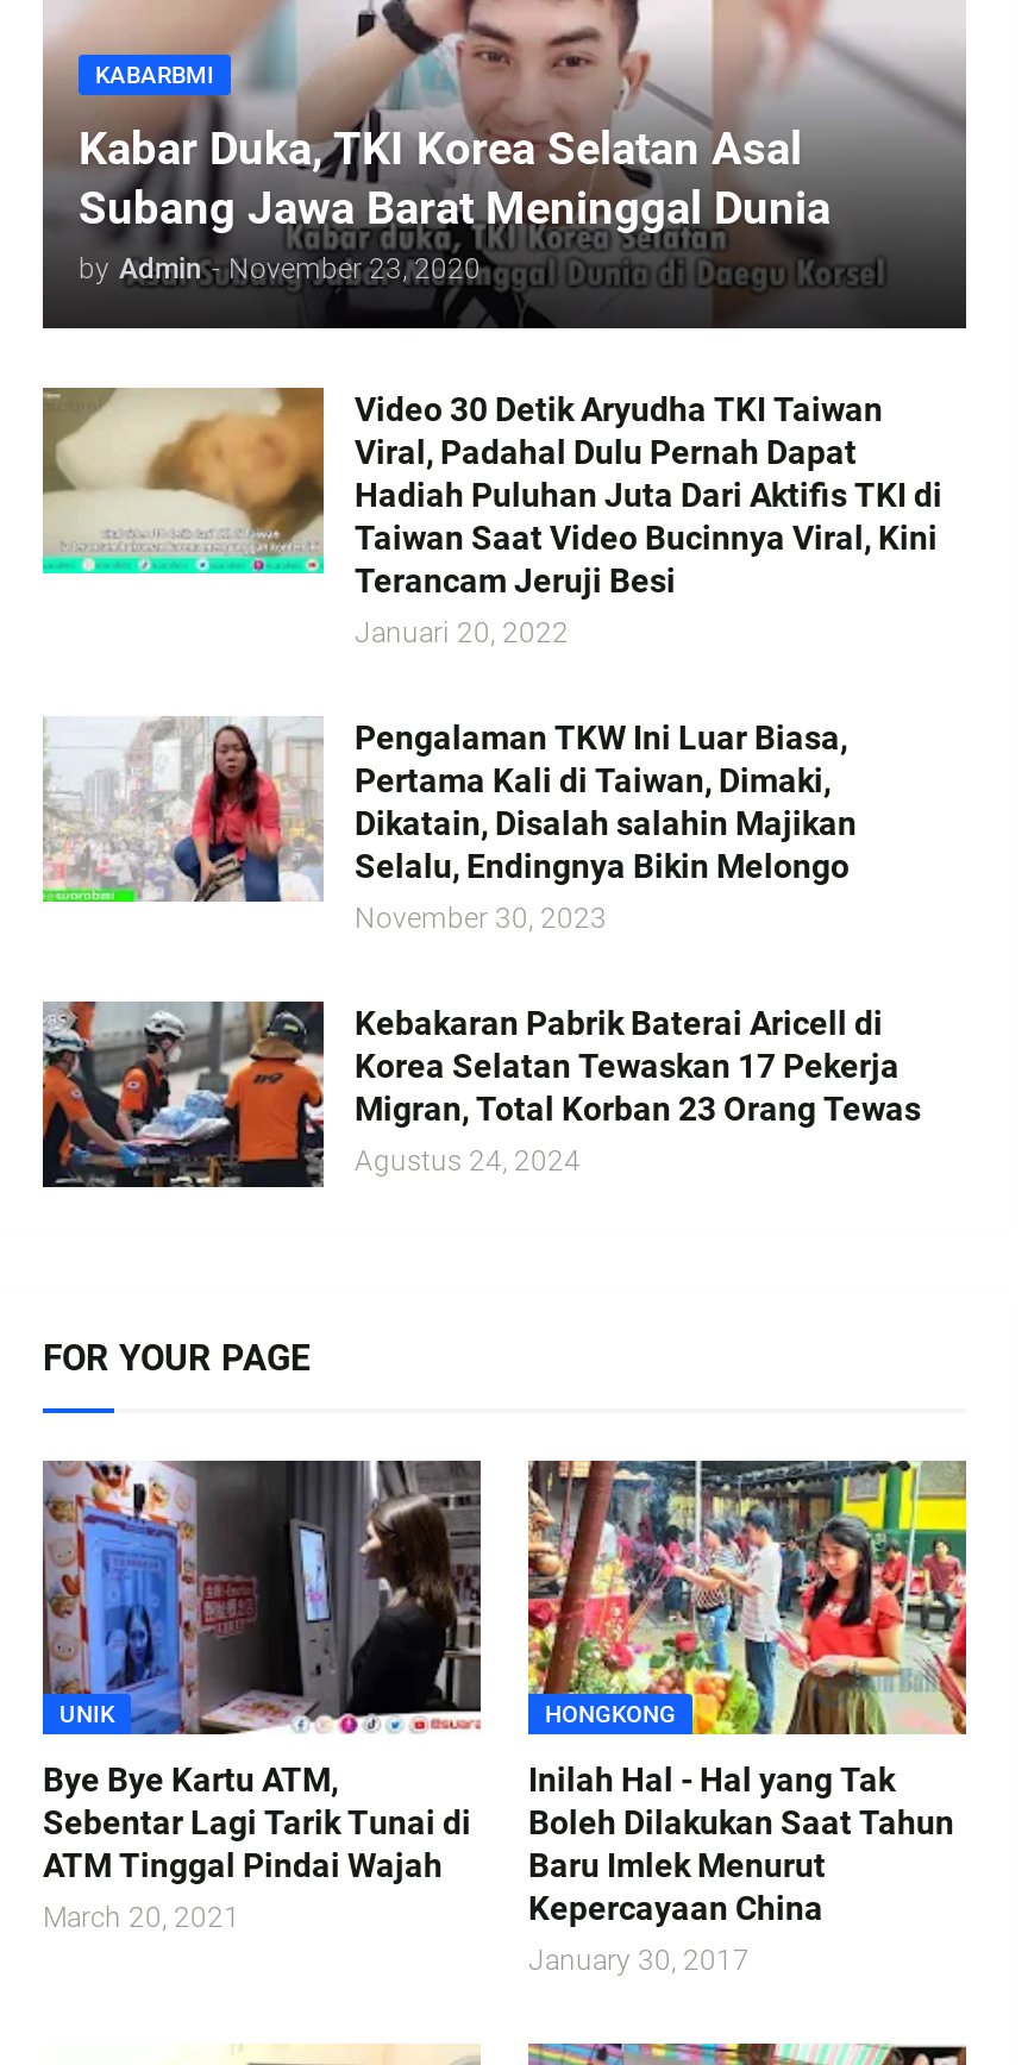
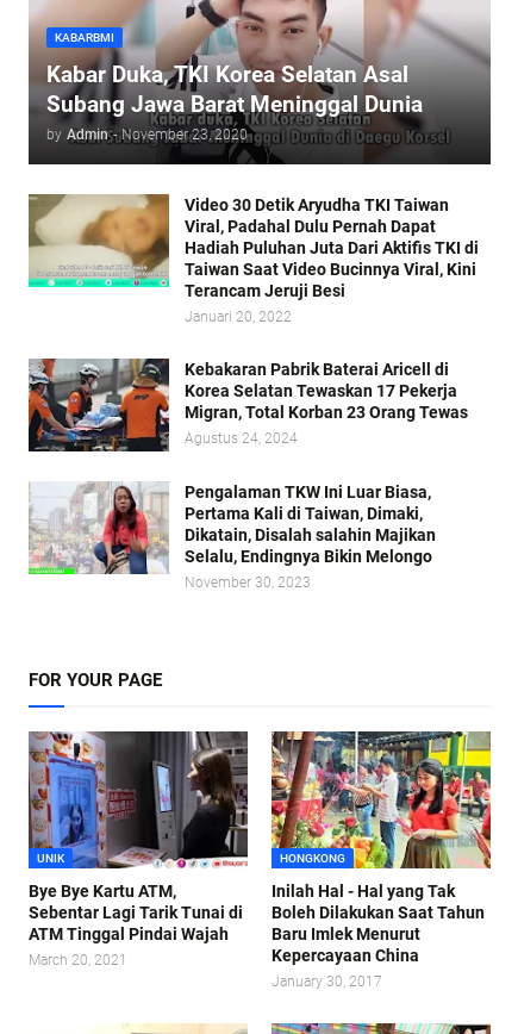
moved [38,714,857,936] -> [26,480,436,591]: [image] | Pengalaman TKW Ini Luar Biasa, | Pertama Kali di Taiwan, Dimaki, | Dikatain, Disalah salahin Majikan | Selalu, Endingnya Bikin Melongo | November 30, 2023
moved [40,999,921,1190] -> [27,357,468,453]: [image] | Kebakaran Pabrik Baterai Aricell di | Korea Selatan Tewaskan 17 Pekerja | Migran, Total Korban 23 Orang Tewas | Agustus 24, 2024

